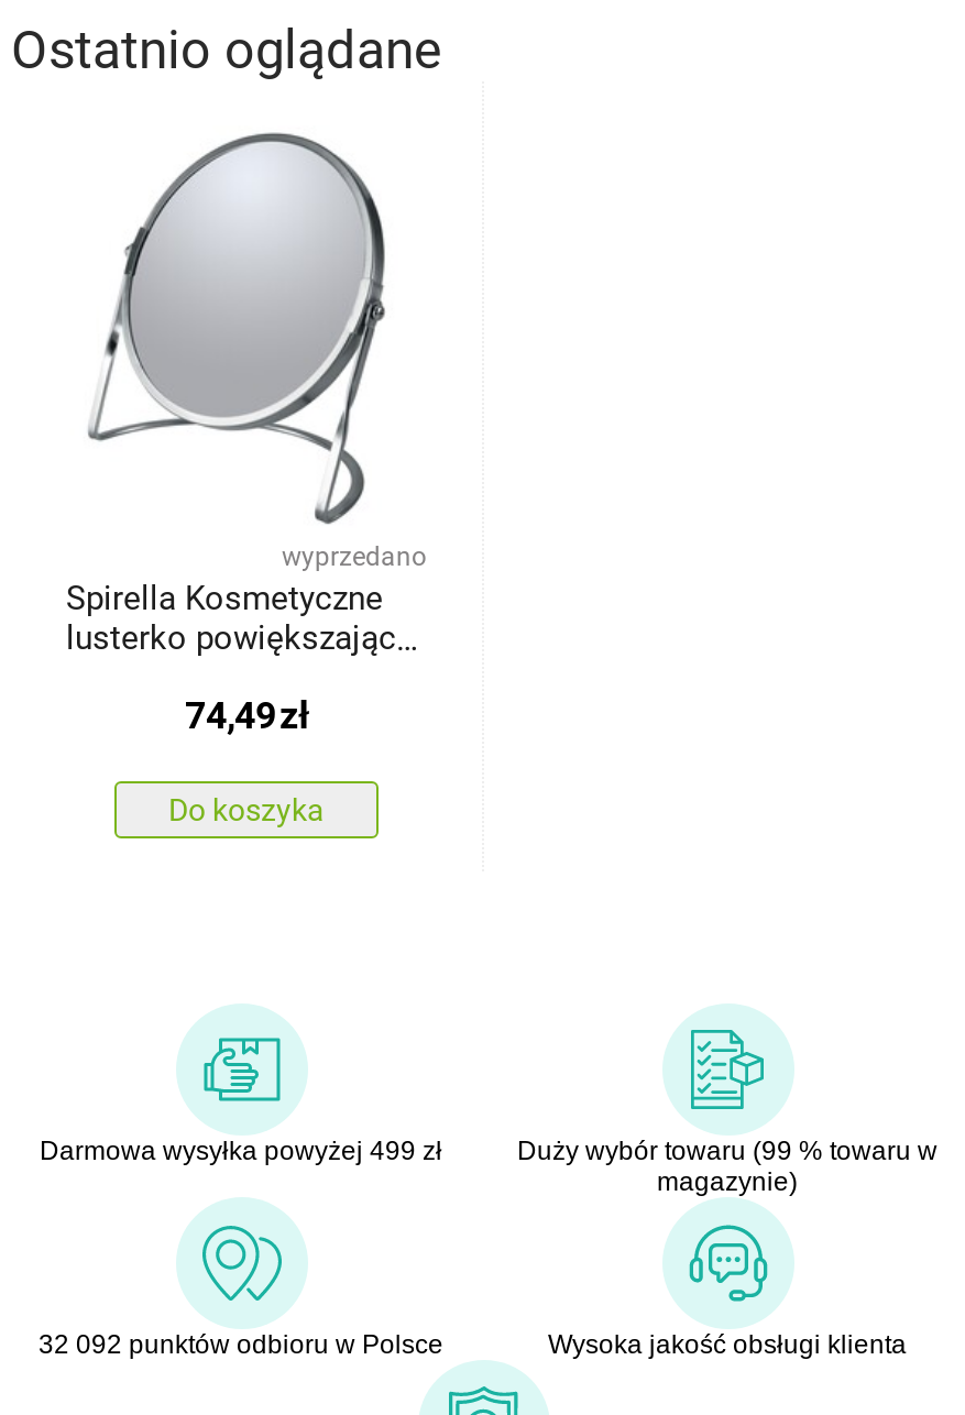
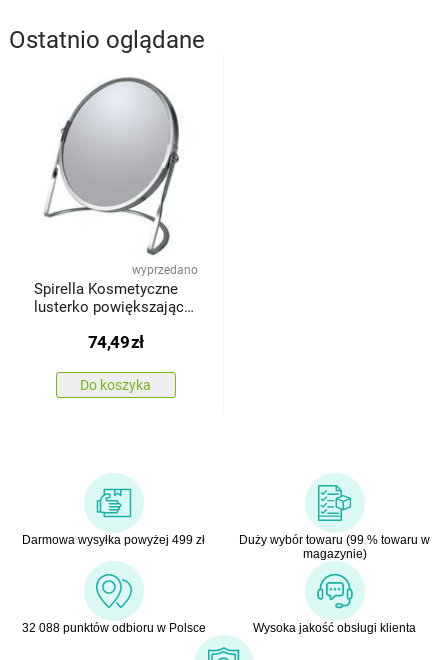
[39,1330,443,1361] 32 092 punktów odbioru w Polsce -> [21,621,205,635] 32 088 punktów odbioru w Polsce

